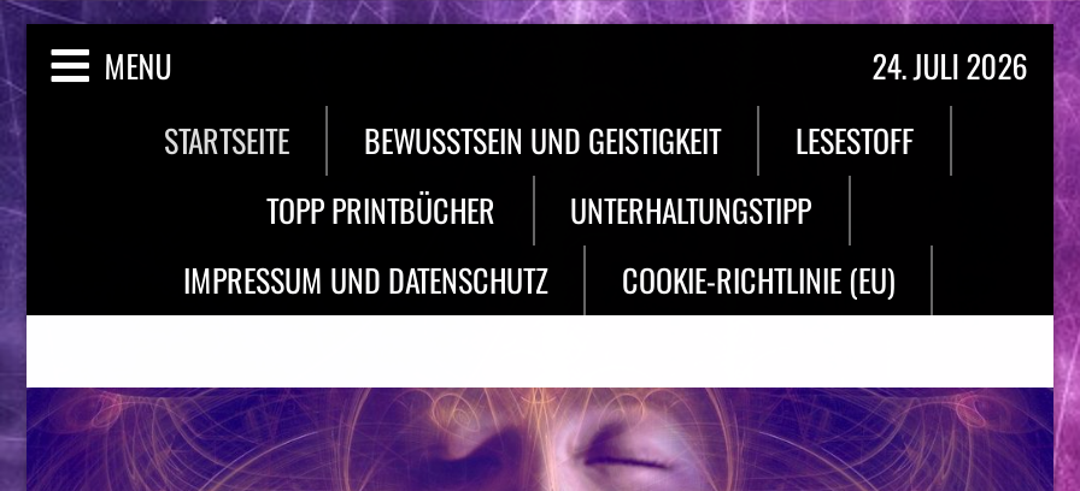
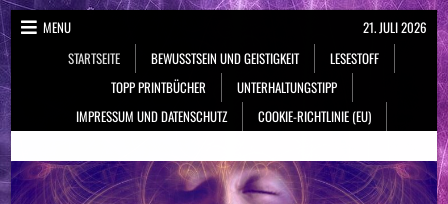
[872,41,1029,89] 24. JULI 2026 -> [363,17,427,37] 21. JULI 2026

